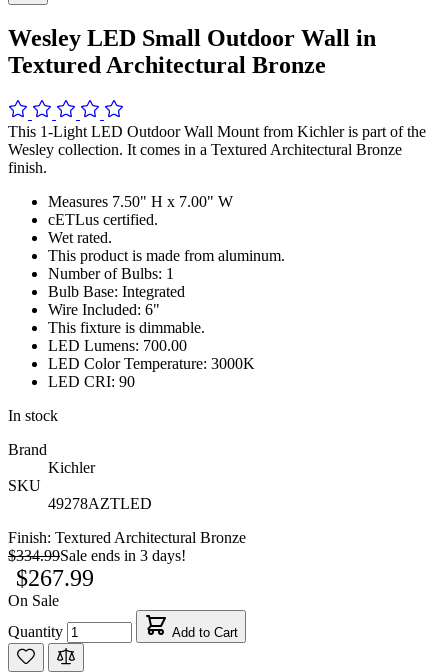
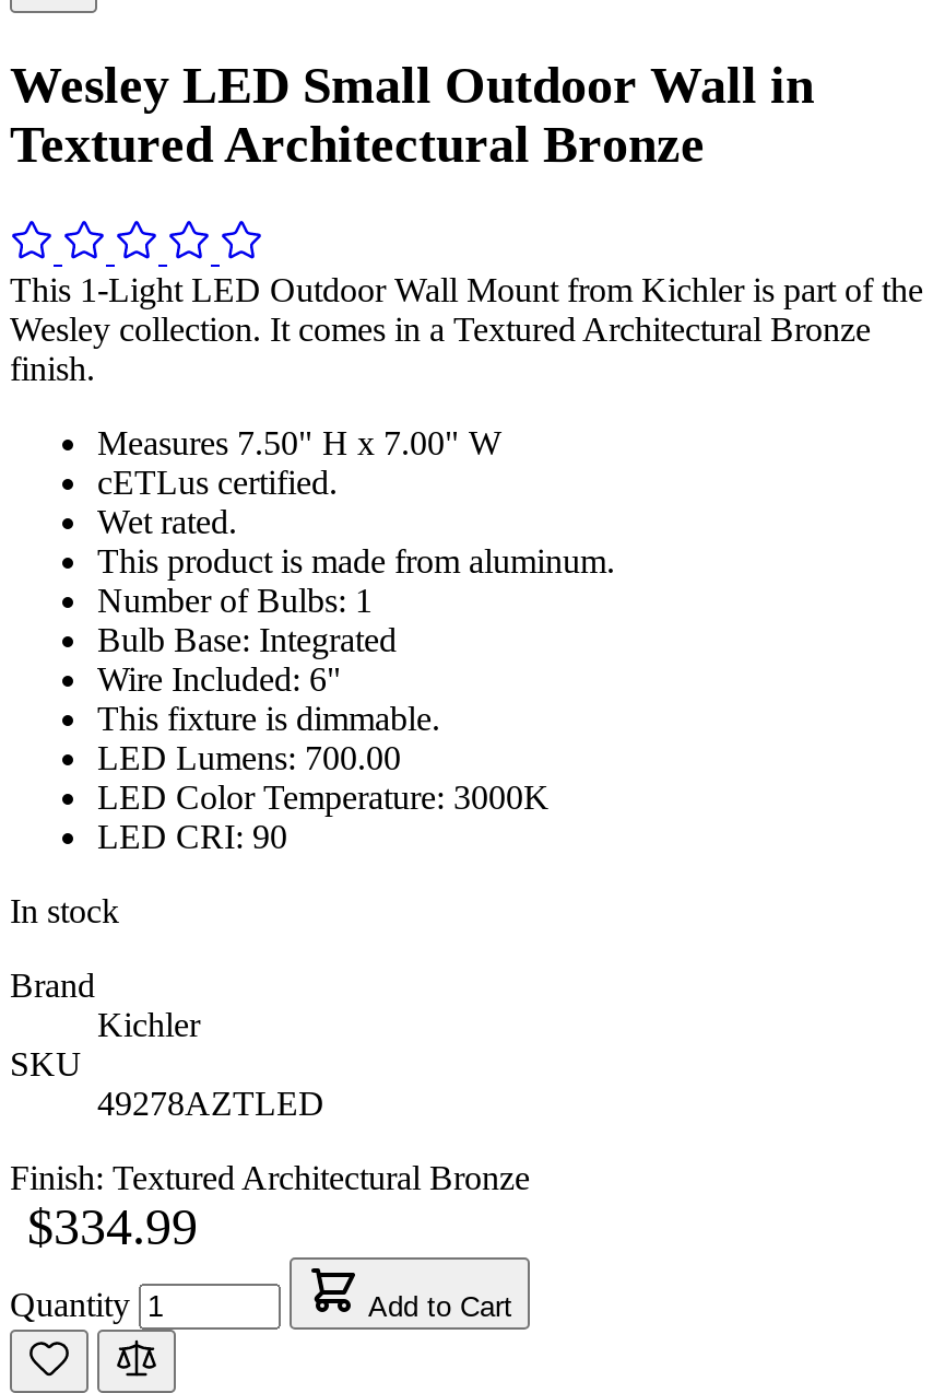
[8,547,186,609] $334.99Sale ends in 3 days! | $267.99 | On Sale -> [27,1198,198,1255] $334.99

